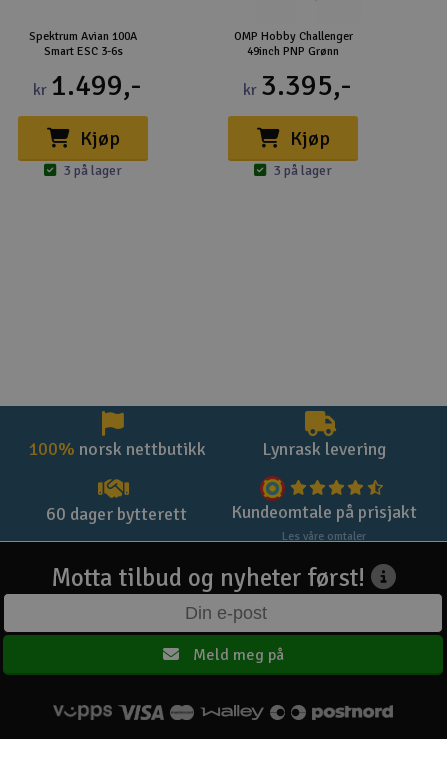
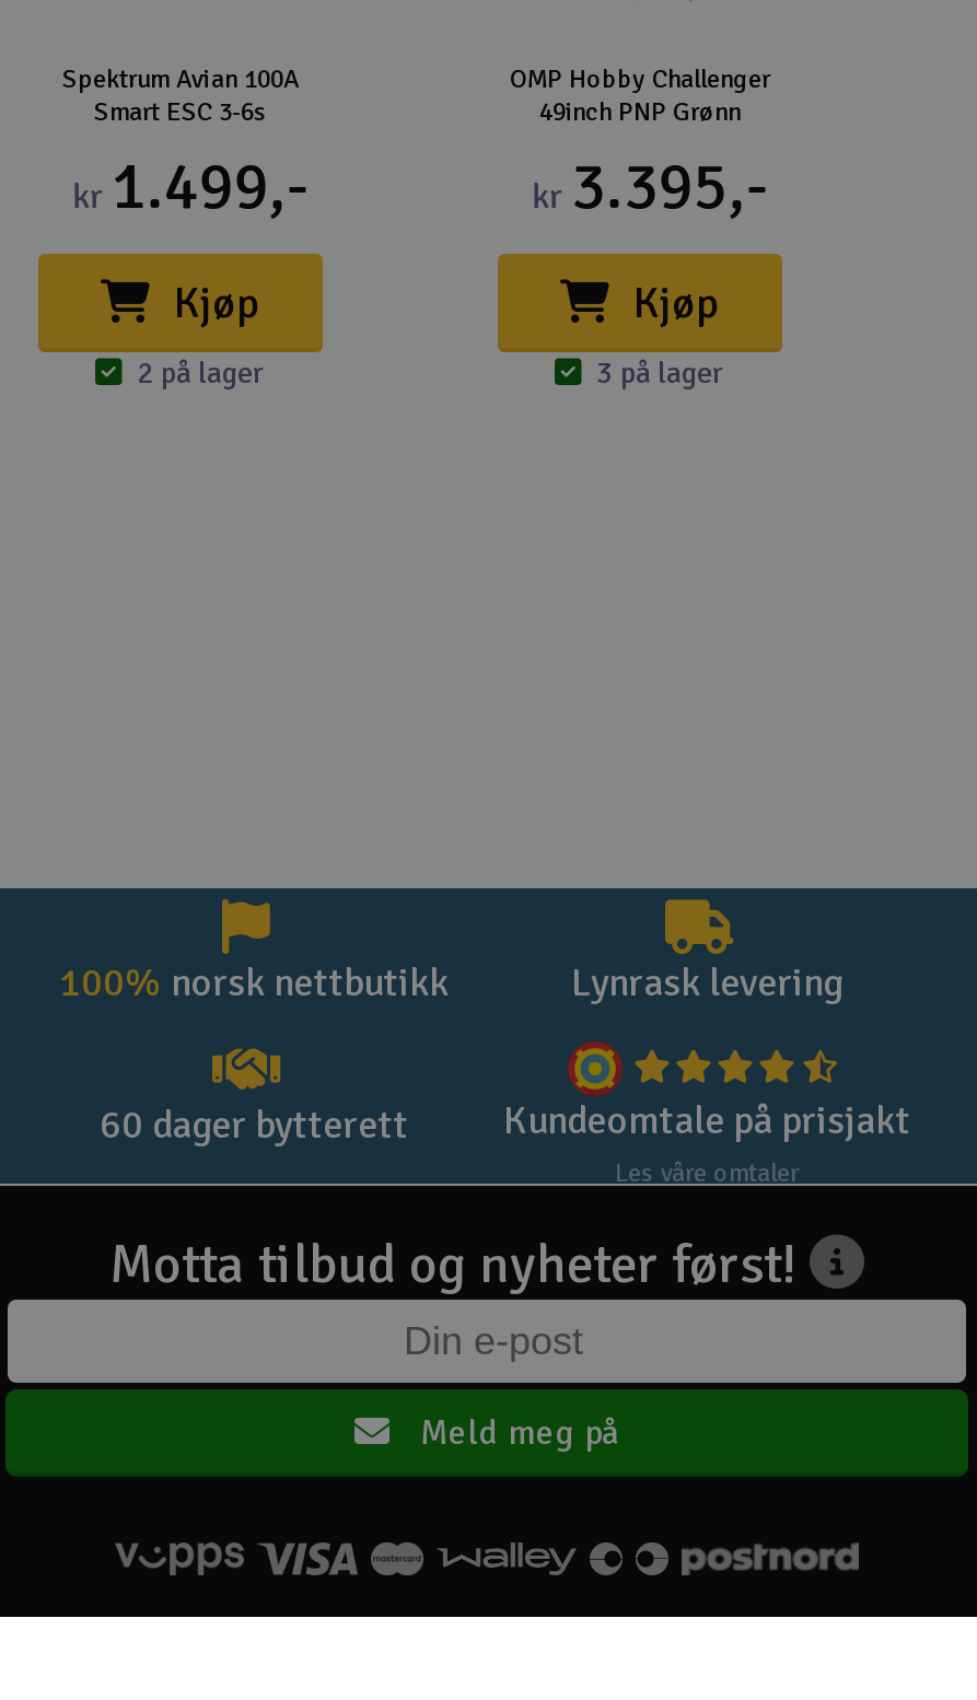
[63,162,122,179] 3 på lager -> [137,354,266,391] 2 på lager

